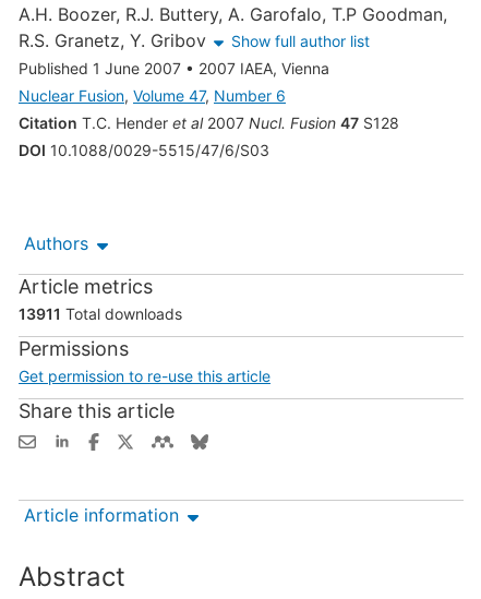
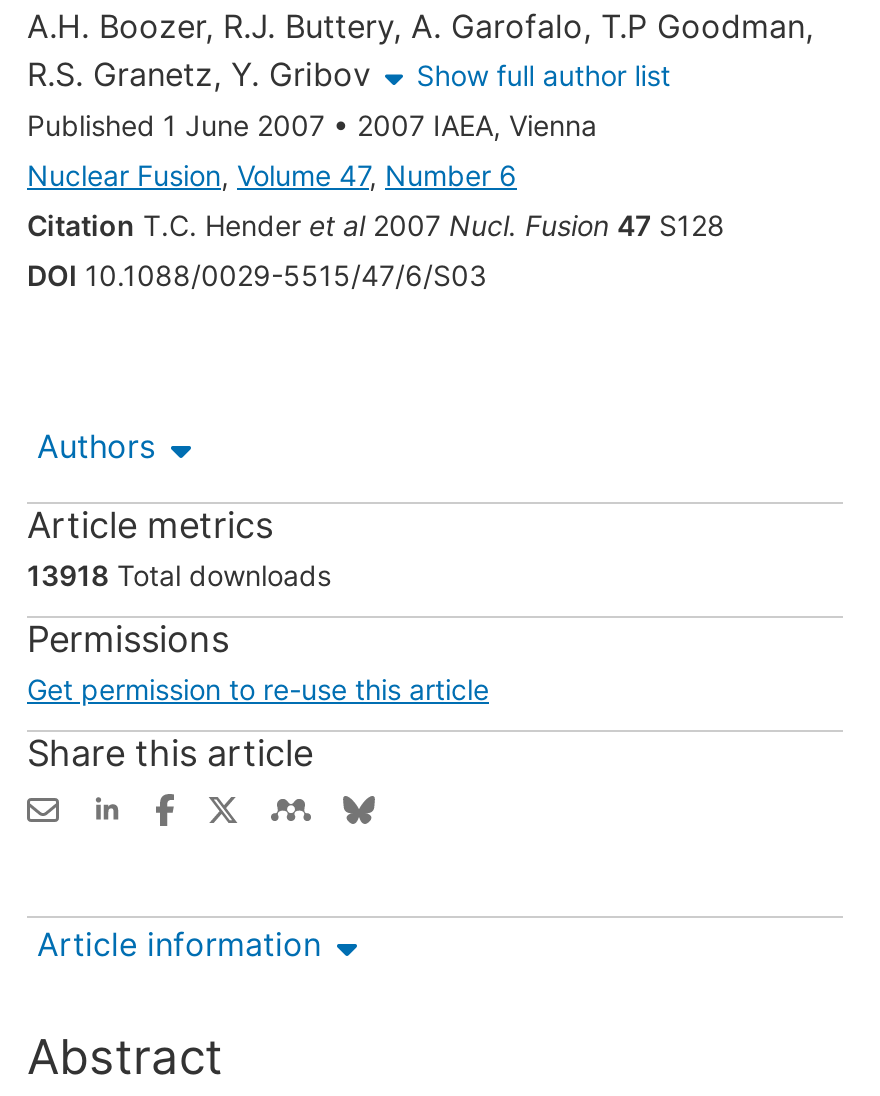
[19,304,182,323] 13911 Total downloads -> [27,558,331,592] 13918 Total downloads

